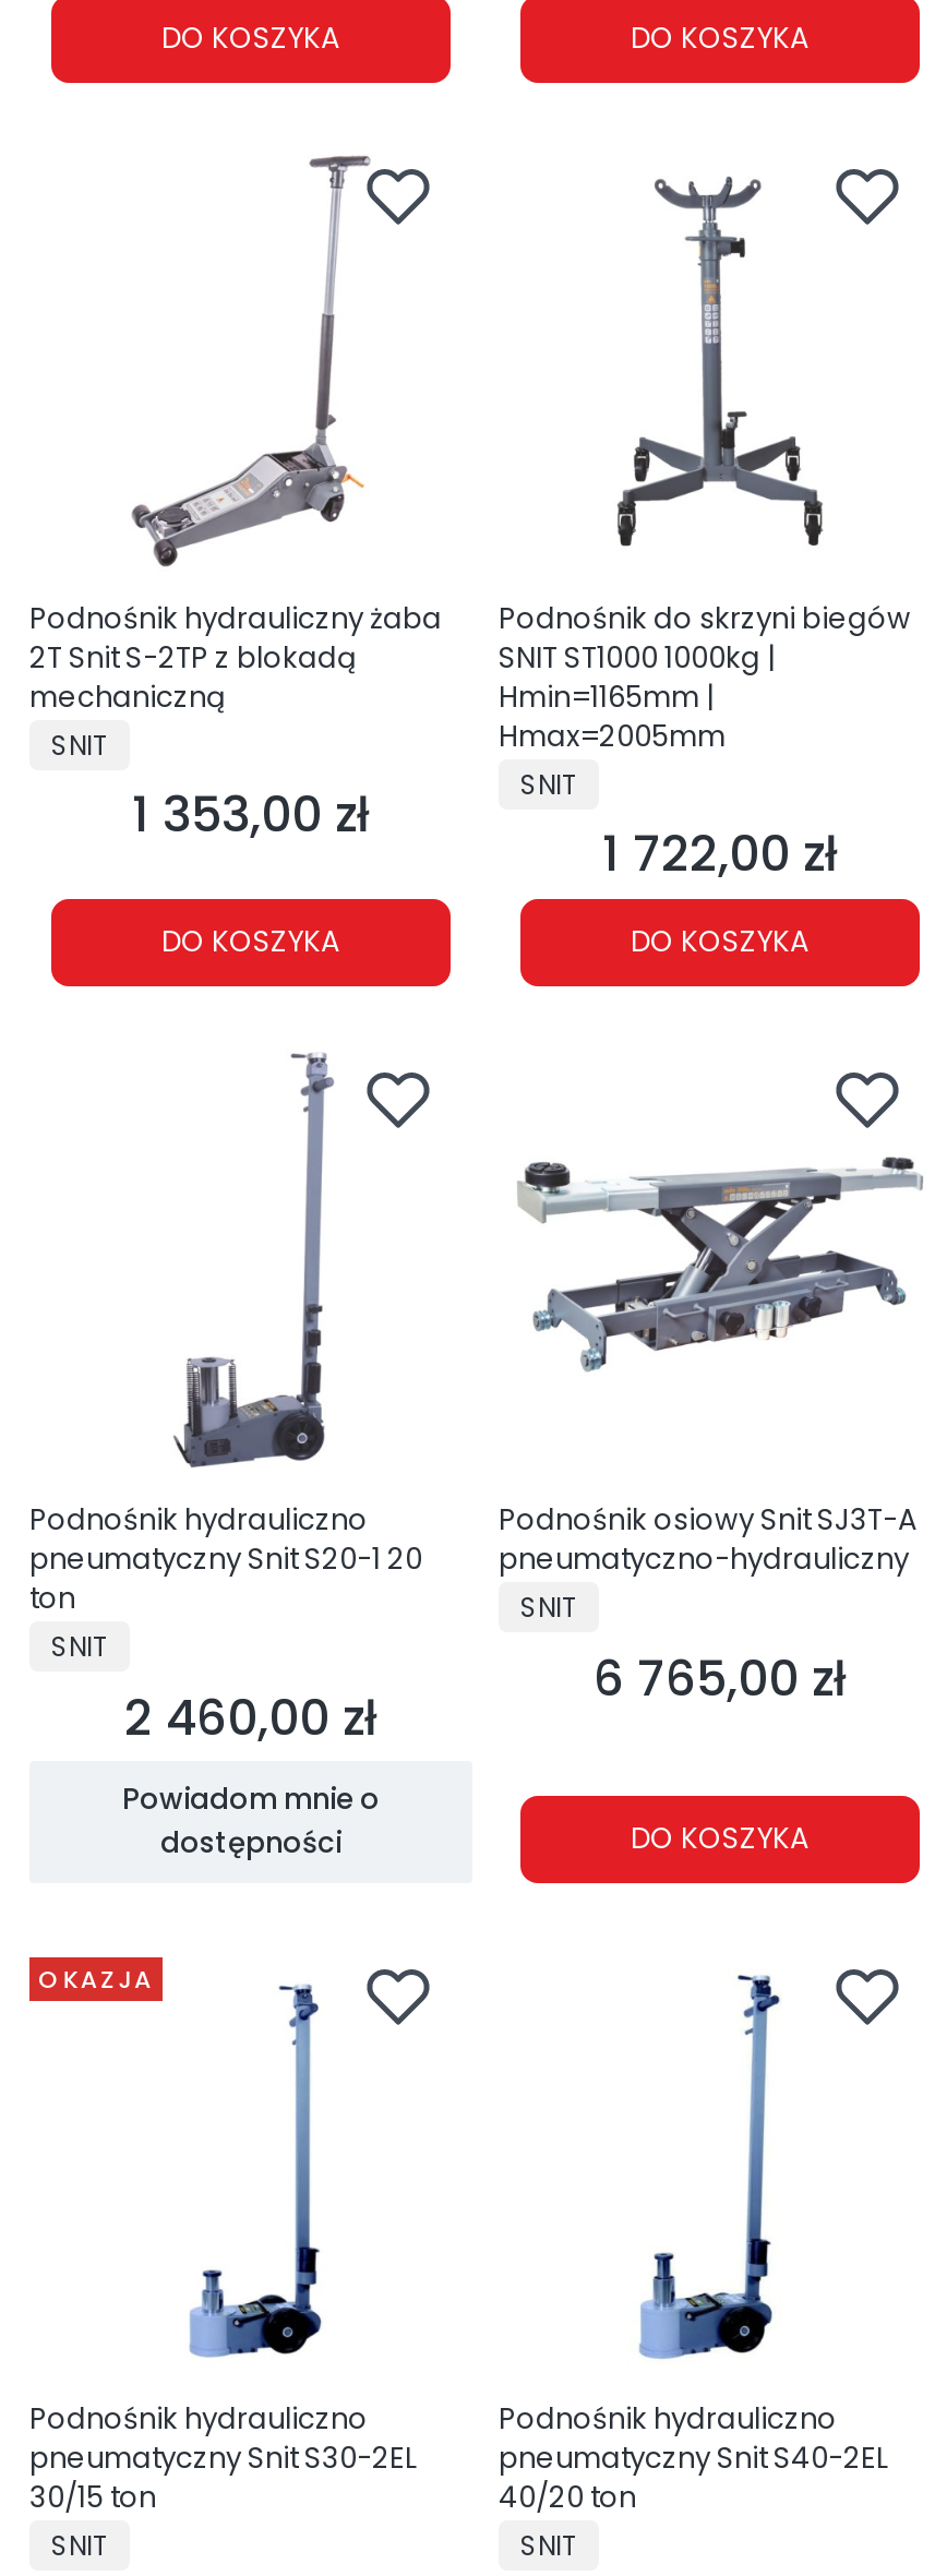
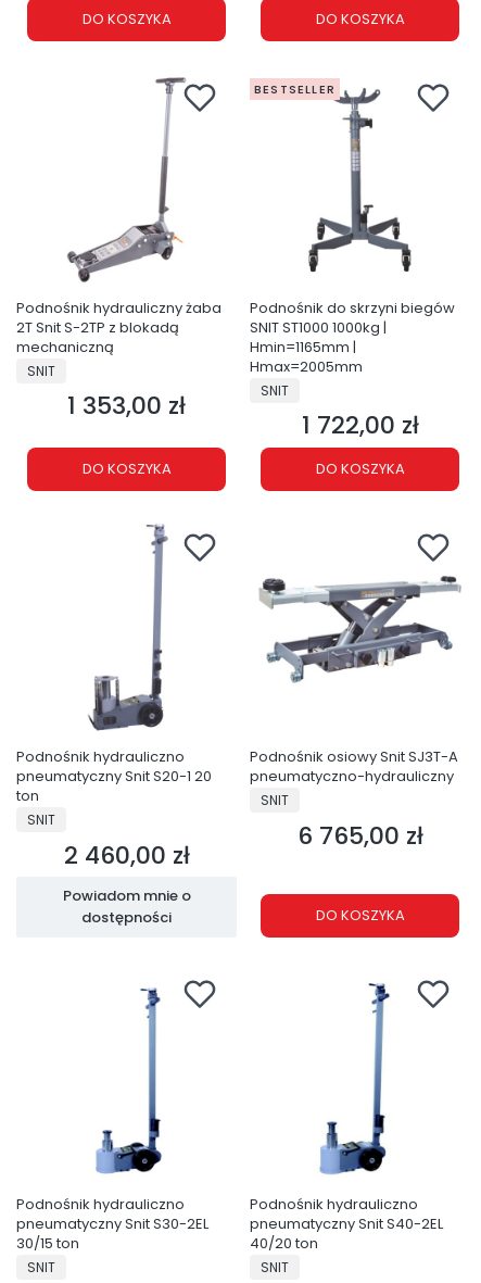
none -> [254,81,336,98] BESTSELLER
[38,1963,154,1998] OKAZJA -> none

